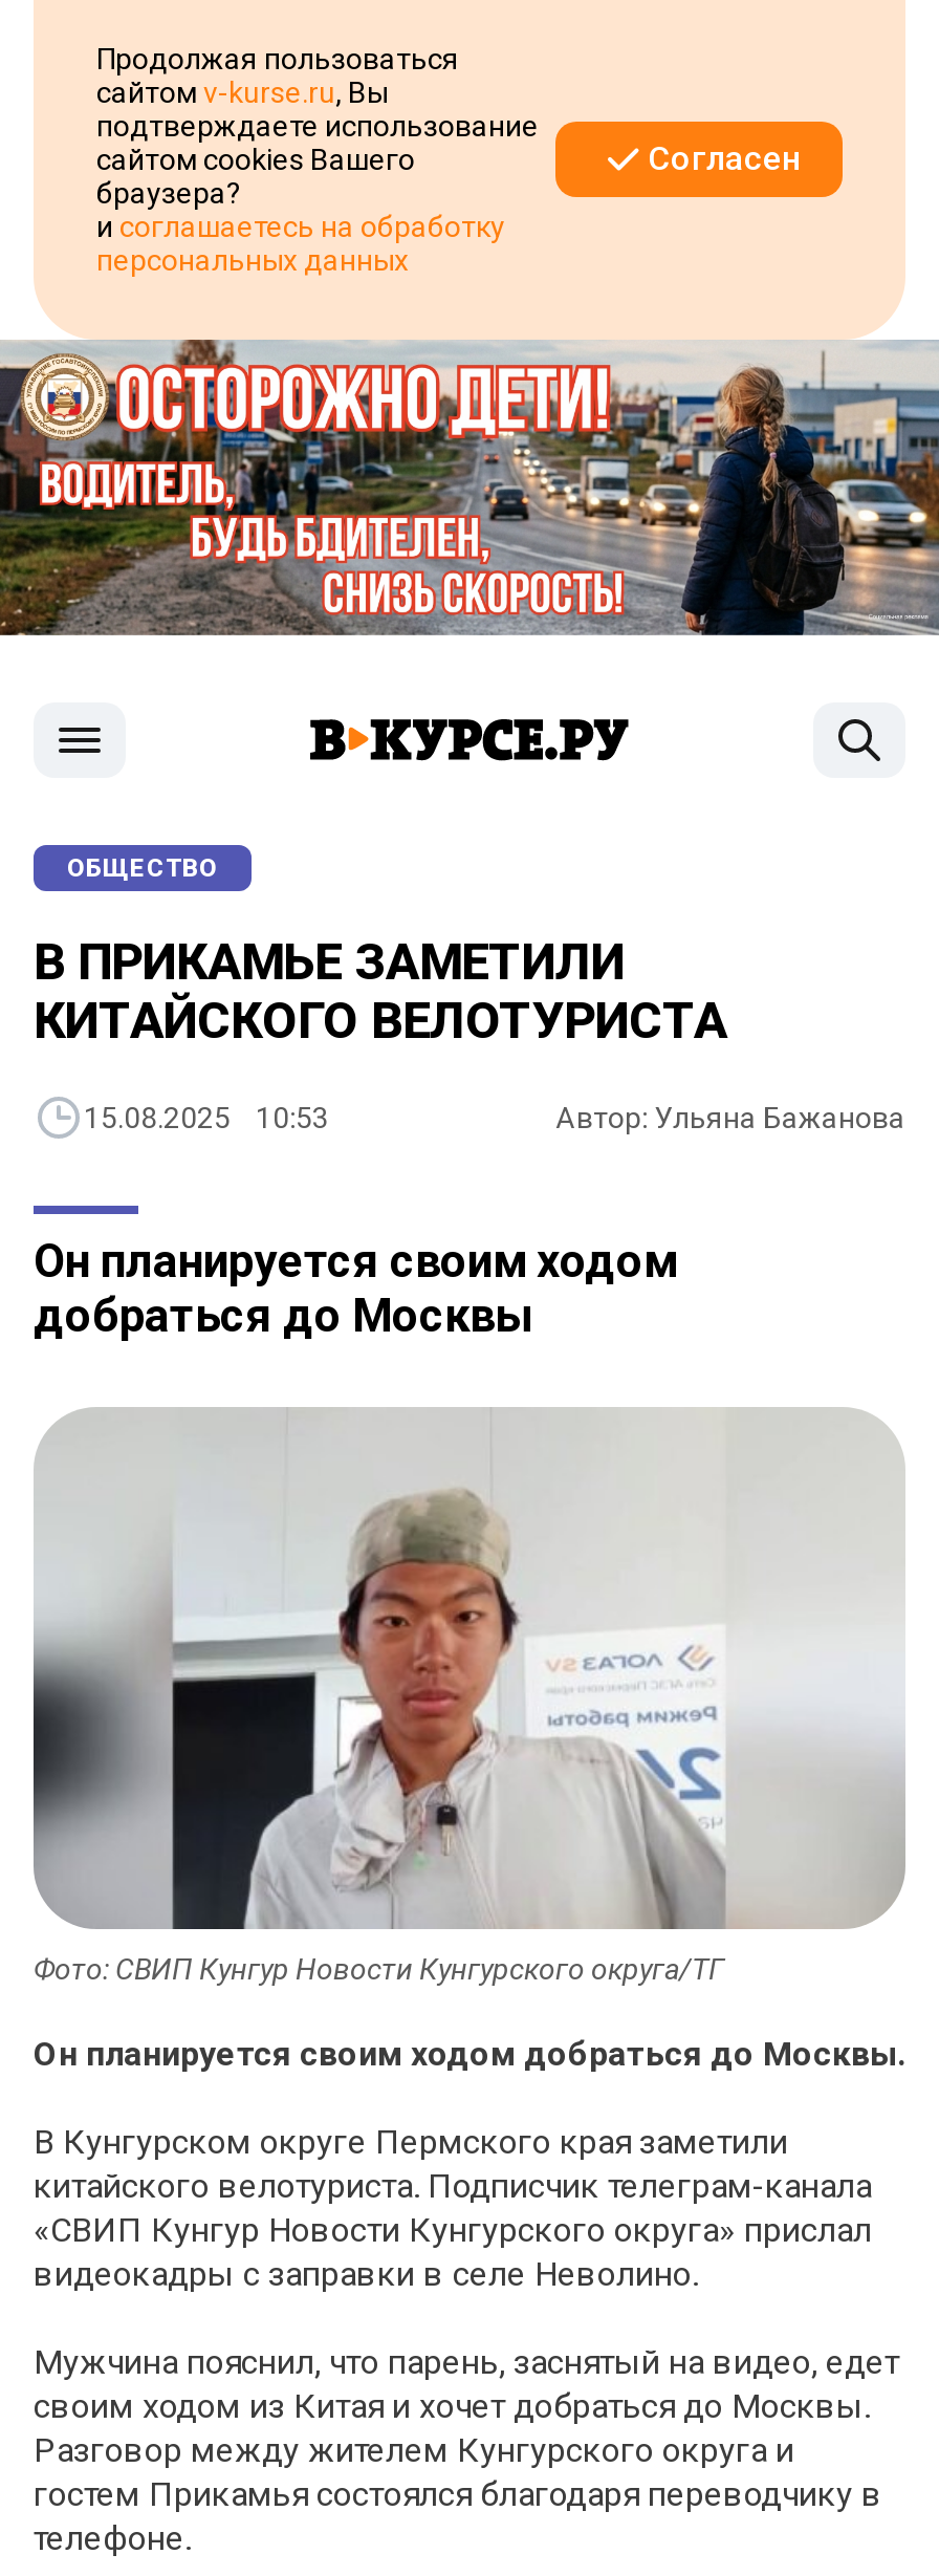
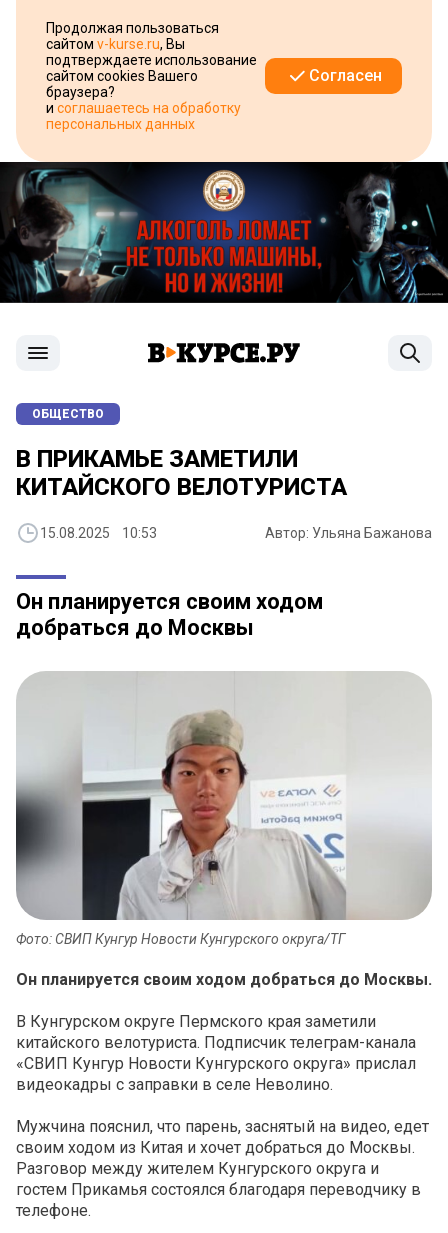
[6,338,933,637] [image] -> [3,161,445,304] [image]

